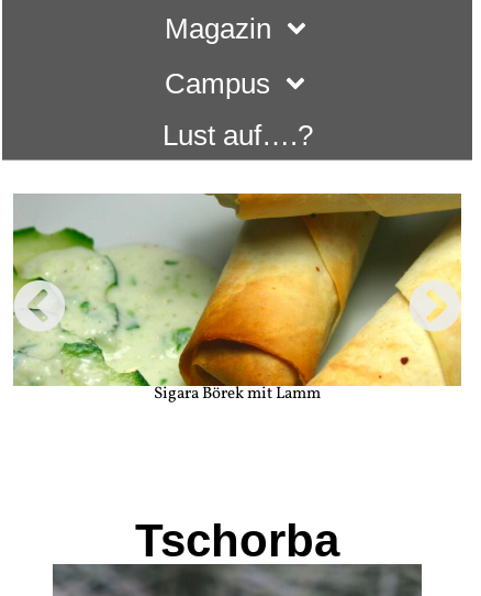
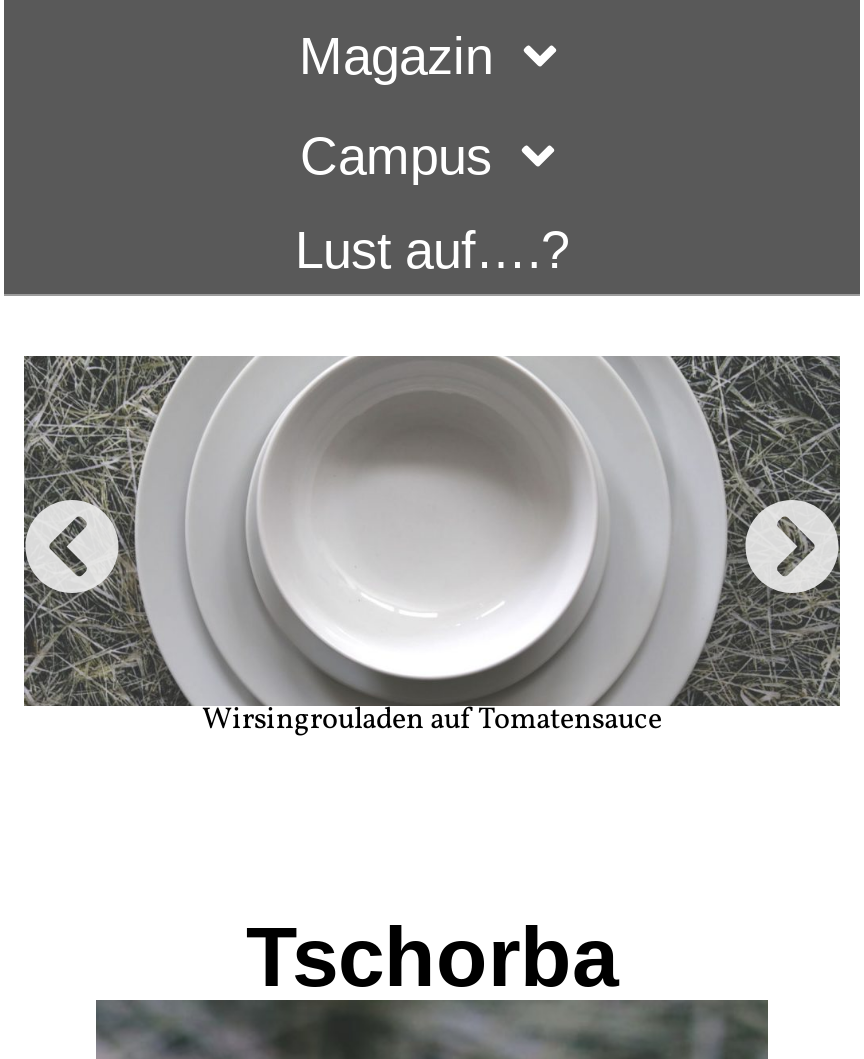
[13,192,462,406] [image] | Sigara Börek mit Lamm -> [24,353,842,743] [image] | Wirsingrouladen auf Tomatensauce

